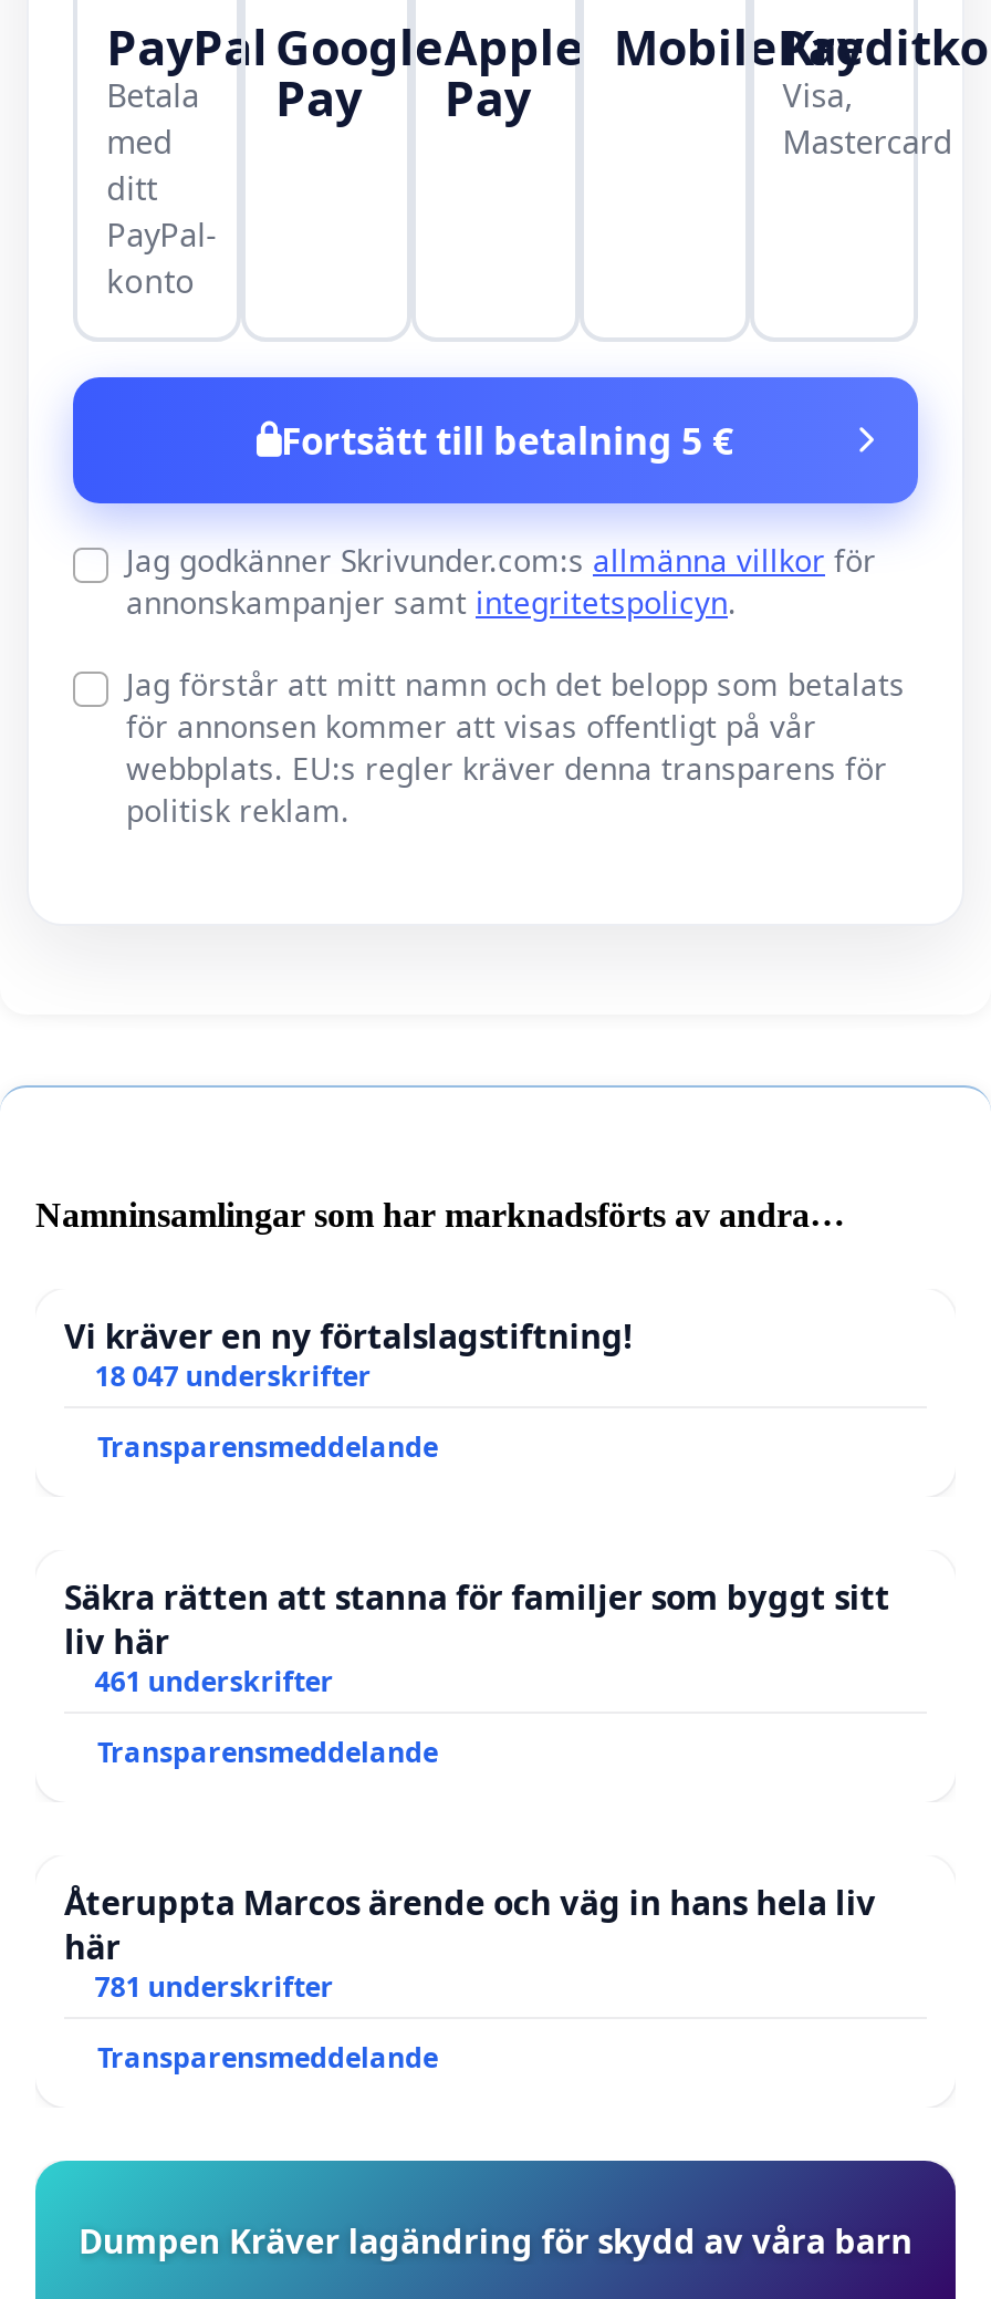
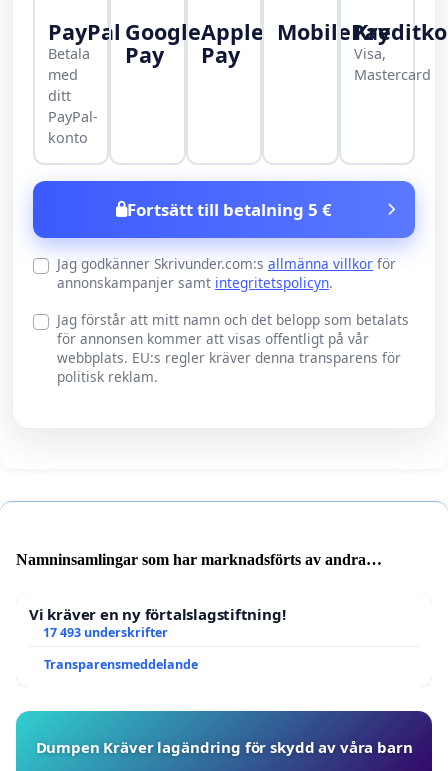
[64,1357,890,2005] 18 047 underskrifter | Transparensmeddelande | Säkra rätten att stanna för familjer som byggt sitt | liv här | 461 underskrifter | Transparensmeddelande | Återuppta Marcos ärende och väg in hans hela liv | här | 781 underskrifter -> [43,624,168,641] 17 493 underskrifter

